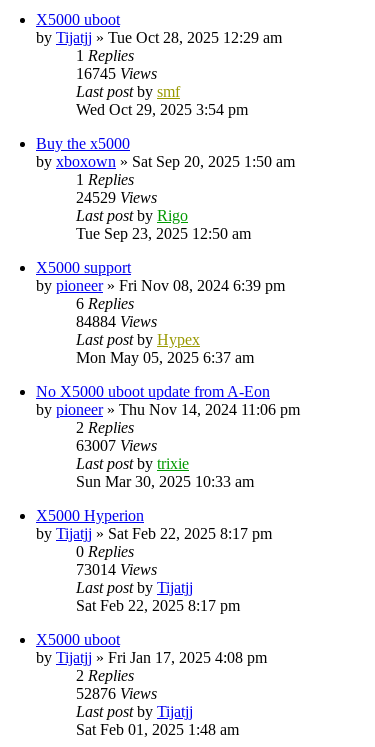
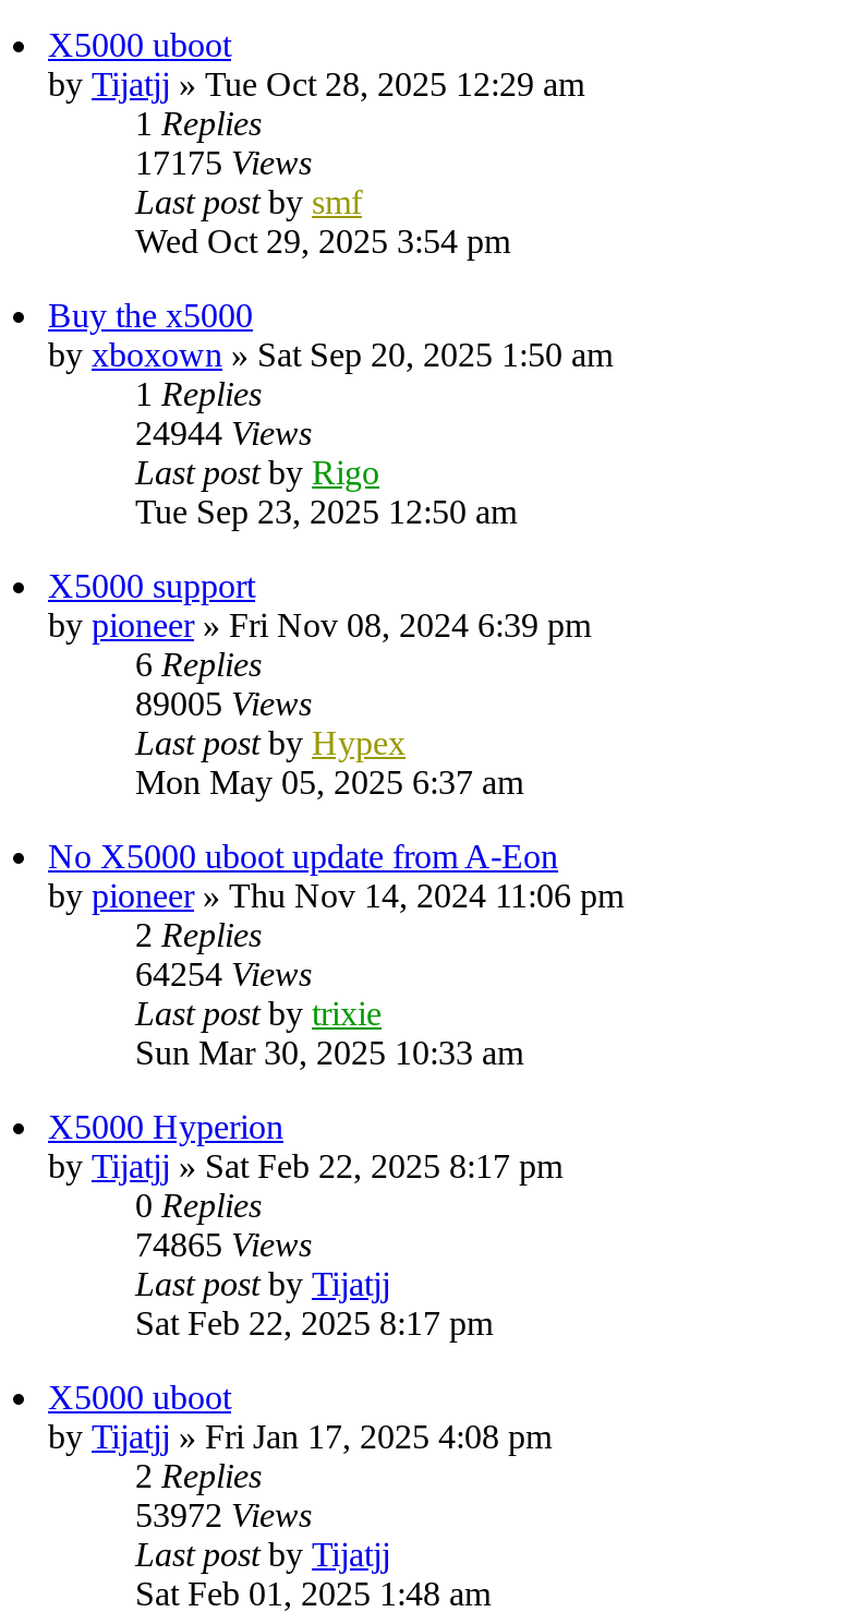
[76,65,157,82] 16745 Views -> [135,144,312,181] 17175 Views
[76,189,157,206] 24529 Views -> [135,414,312,451] 24944 Views
[76,313,157,330] 84884 Views -> [135,685,312,722] 89005 Views
[76,437,157,454] 63007 Views -> [135,955,312,992] 64254 Views
[76,561,157,578] 73014 Views -> [135,1226,312,1263] 74865 Views
[76,685,157,702] 52876 Views -> [135,1496,312,1533] 53972 Views

